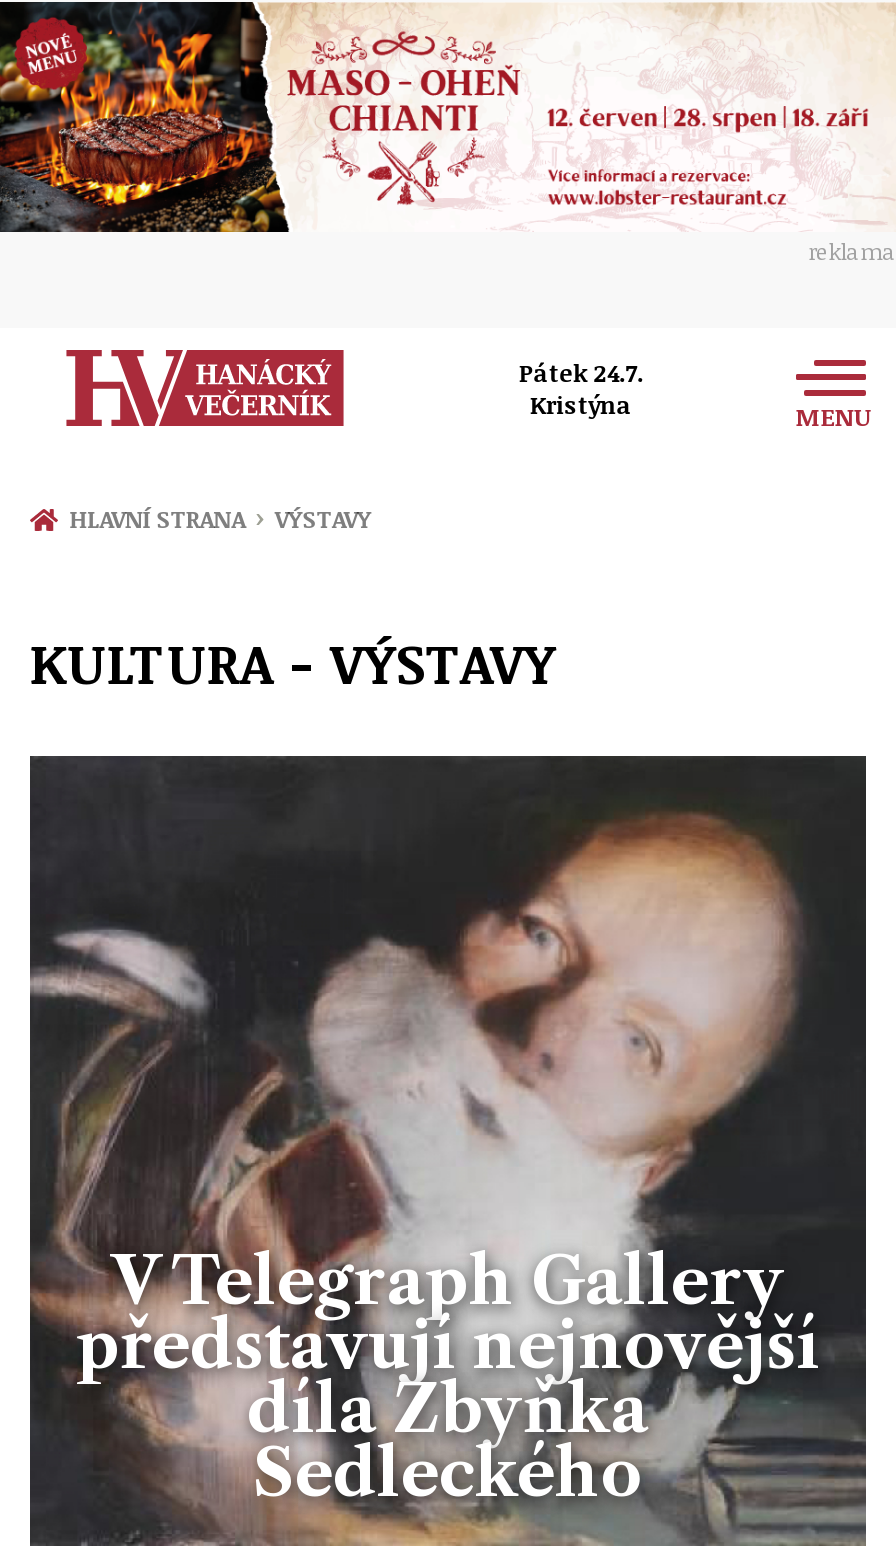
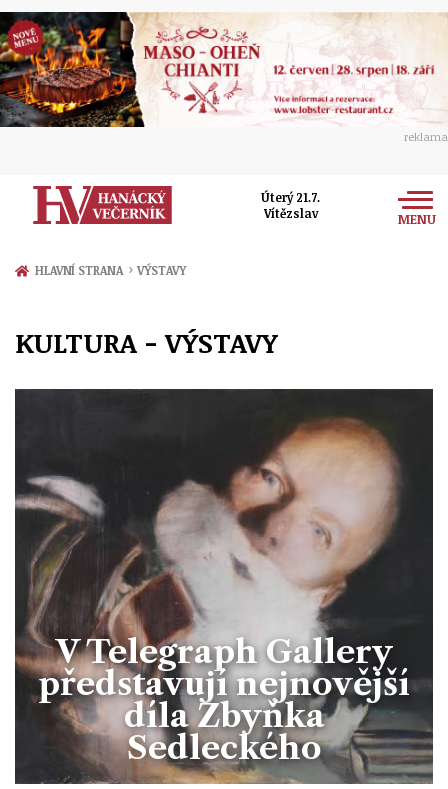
[519,357,643,421] Pátek 24.7. | Kristýna -> [261,189,320,221] Úterý 21.7. | Vítězslav

